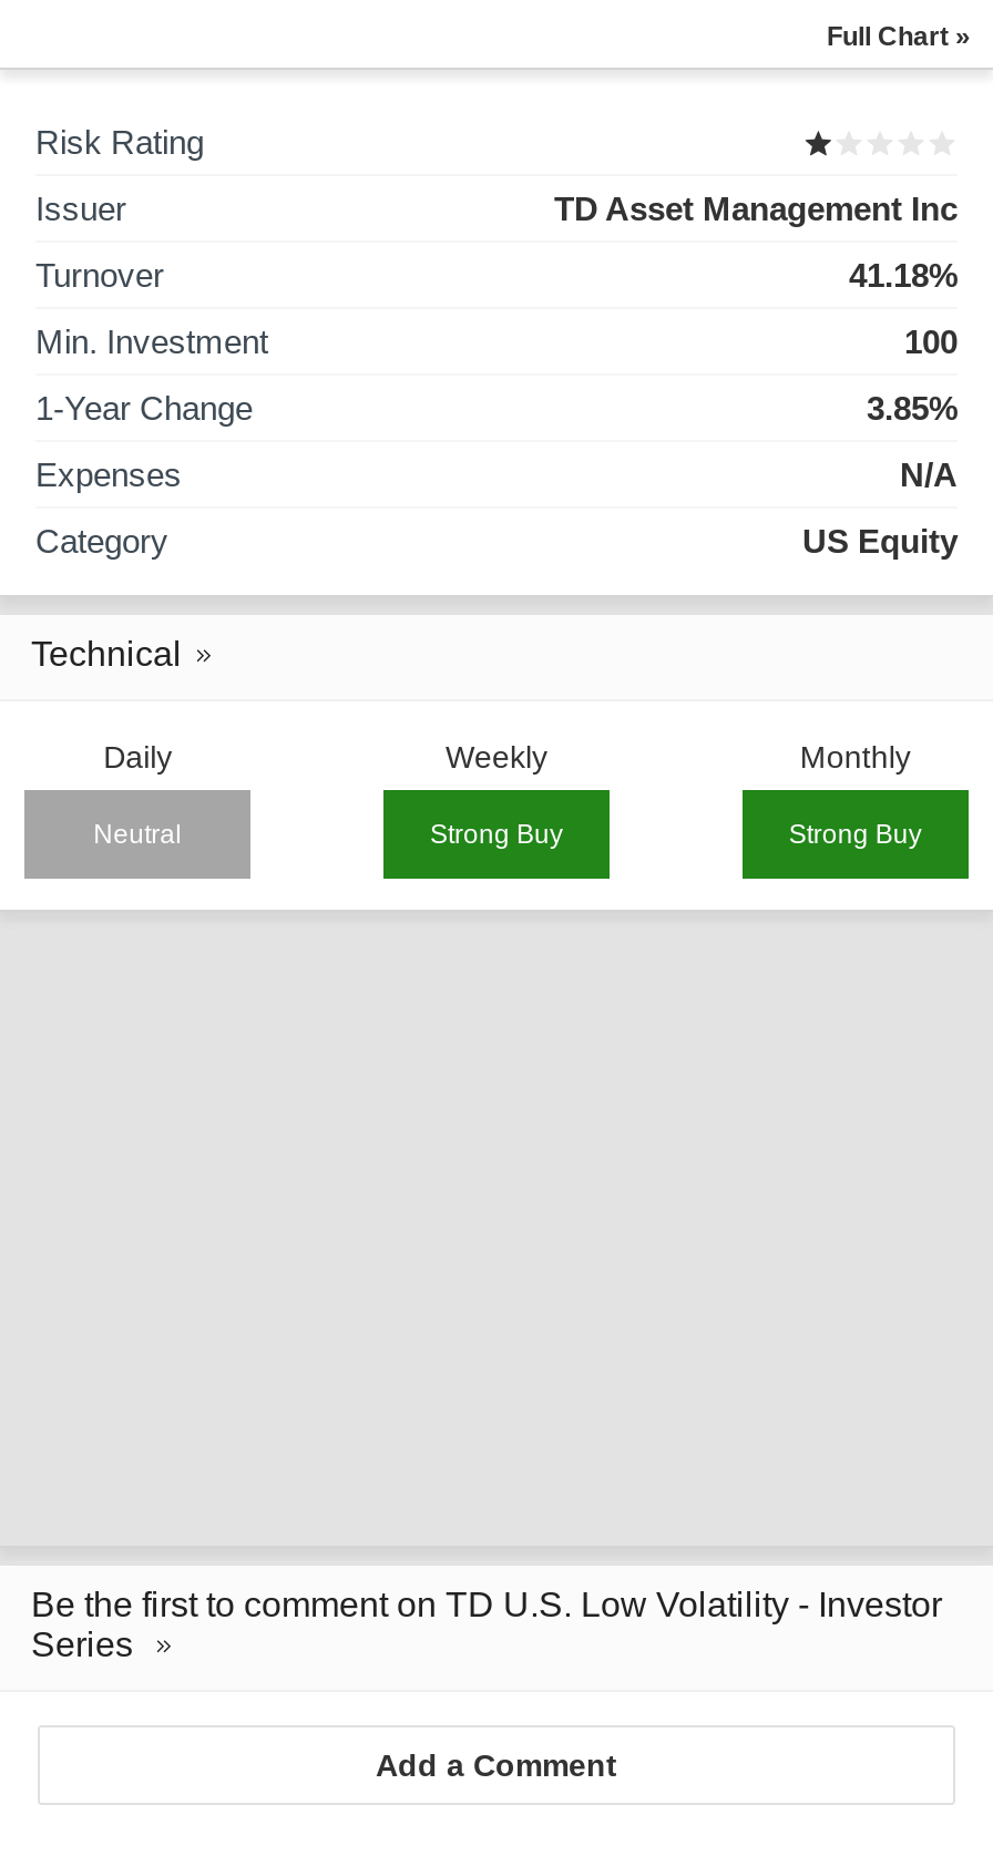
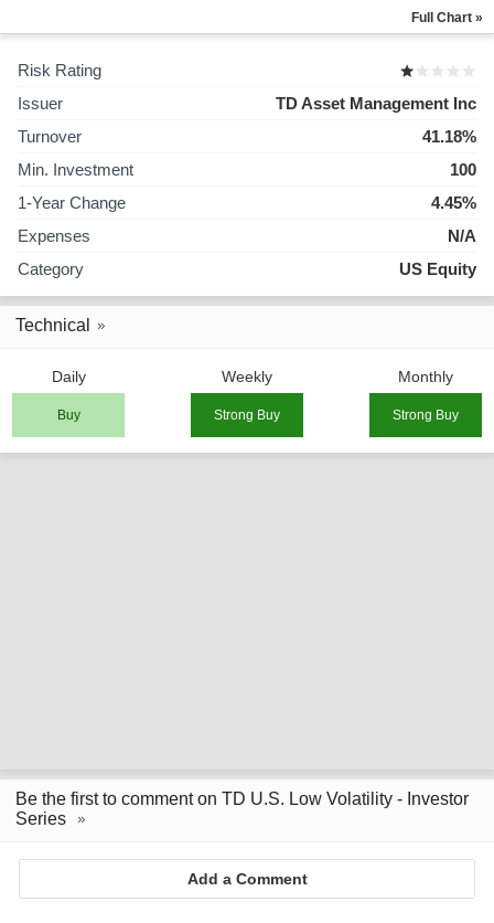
[867,389,958,427] 3.85% -> [431,193,476,212] 4.45%
[93,819,182,850] Neutral -> [57,408,80,423] Buy

